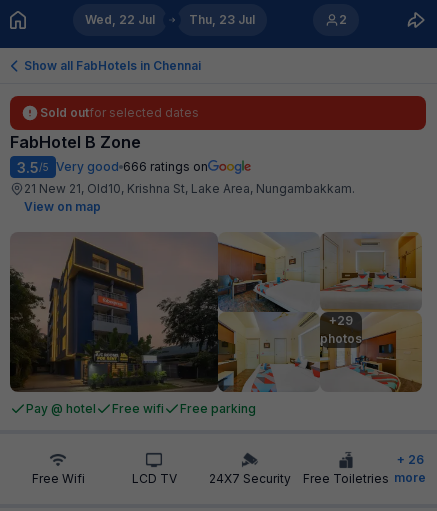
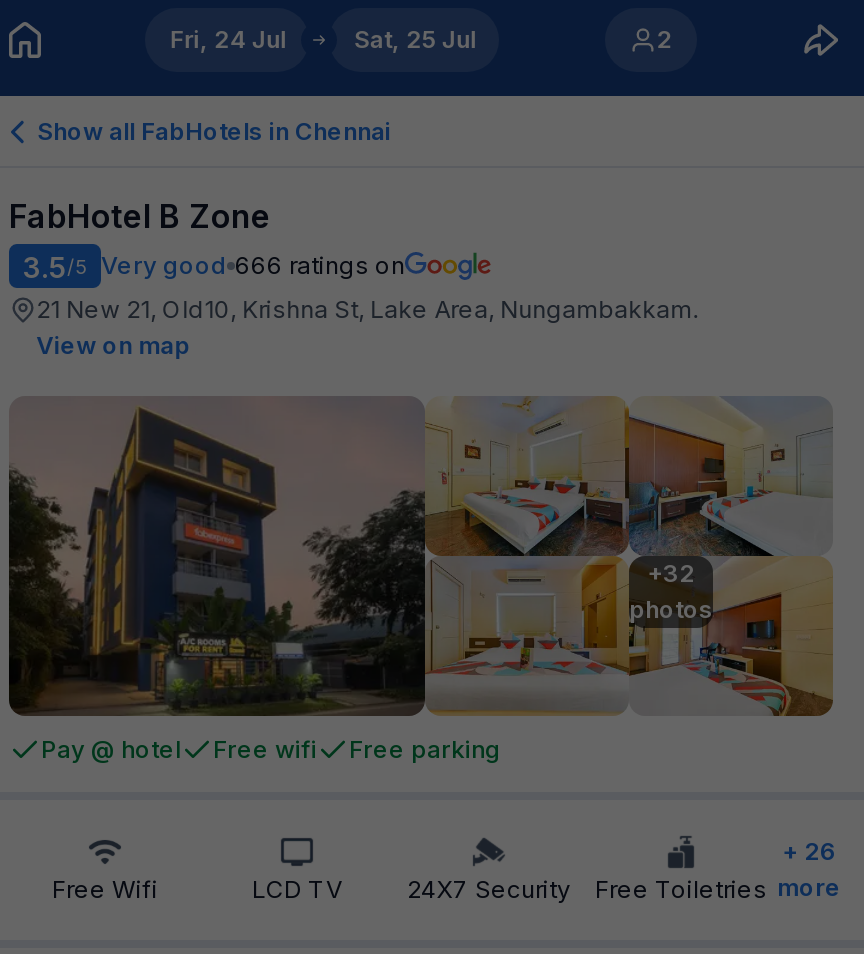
[85,12,155,27] Wed, 22 Jul -> [170,24,286,54] Fri, 24 Jul
[189,12,255,27] Thu, 23 Jul -> [354,24,476,54] Sat, 25 Jul
[40,105,199,120] Sold outfor selected dates -> none
[217,231,423,393] [image] | +29 -> [423,396,833,718] [image] | +32

